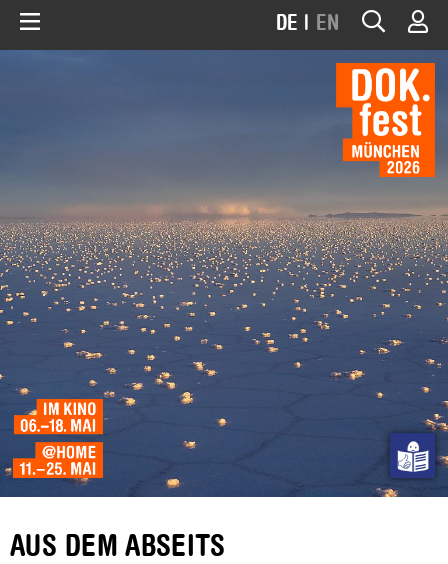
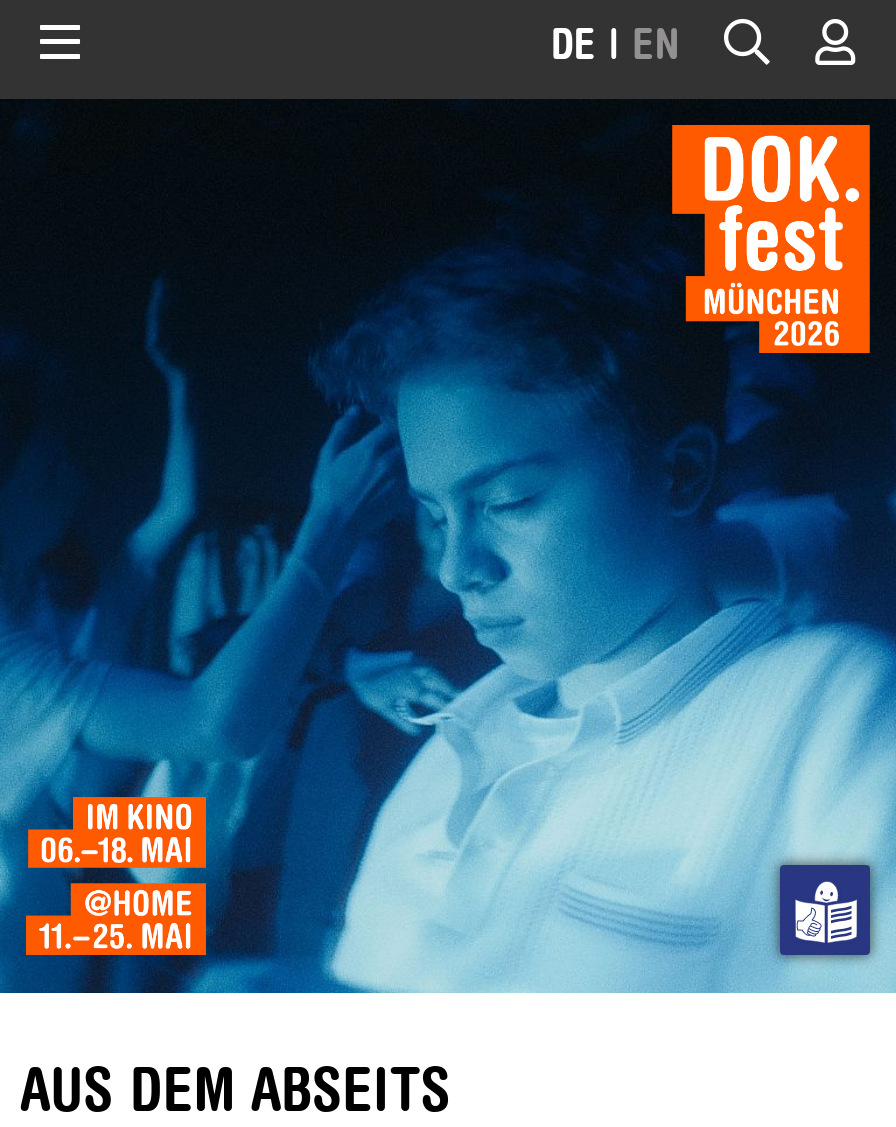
[3,50,445,498] [image] -> [6,99,890,995] [image]

